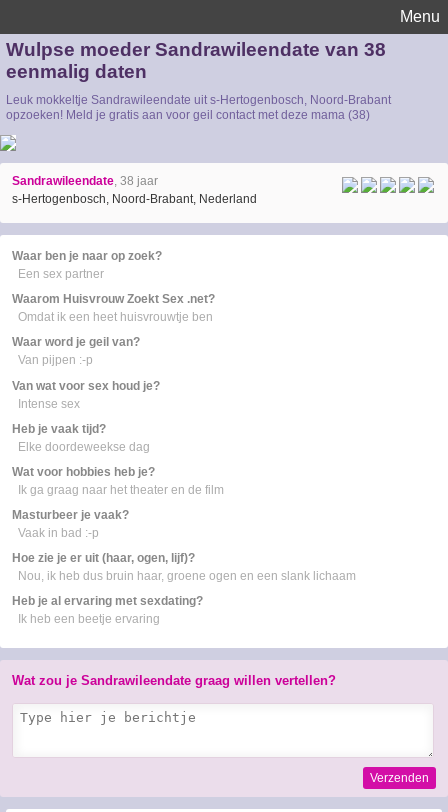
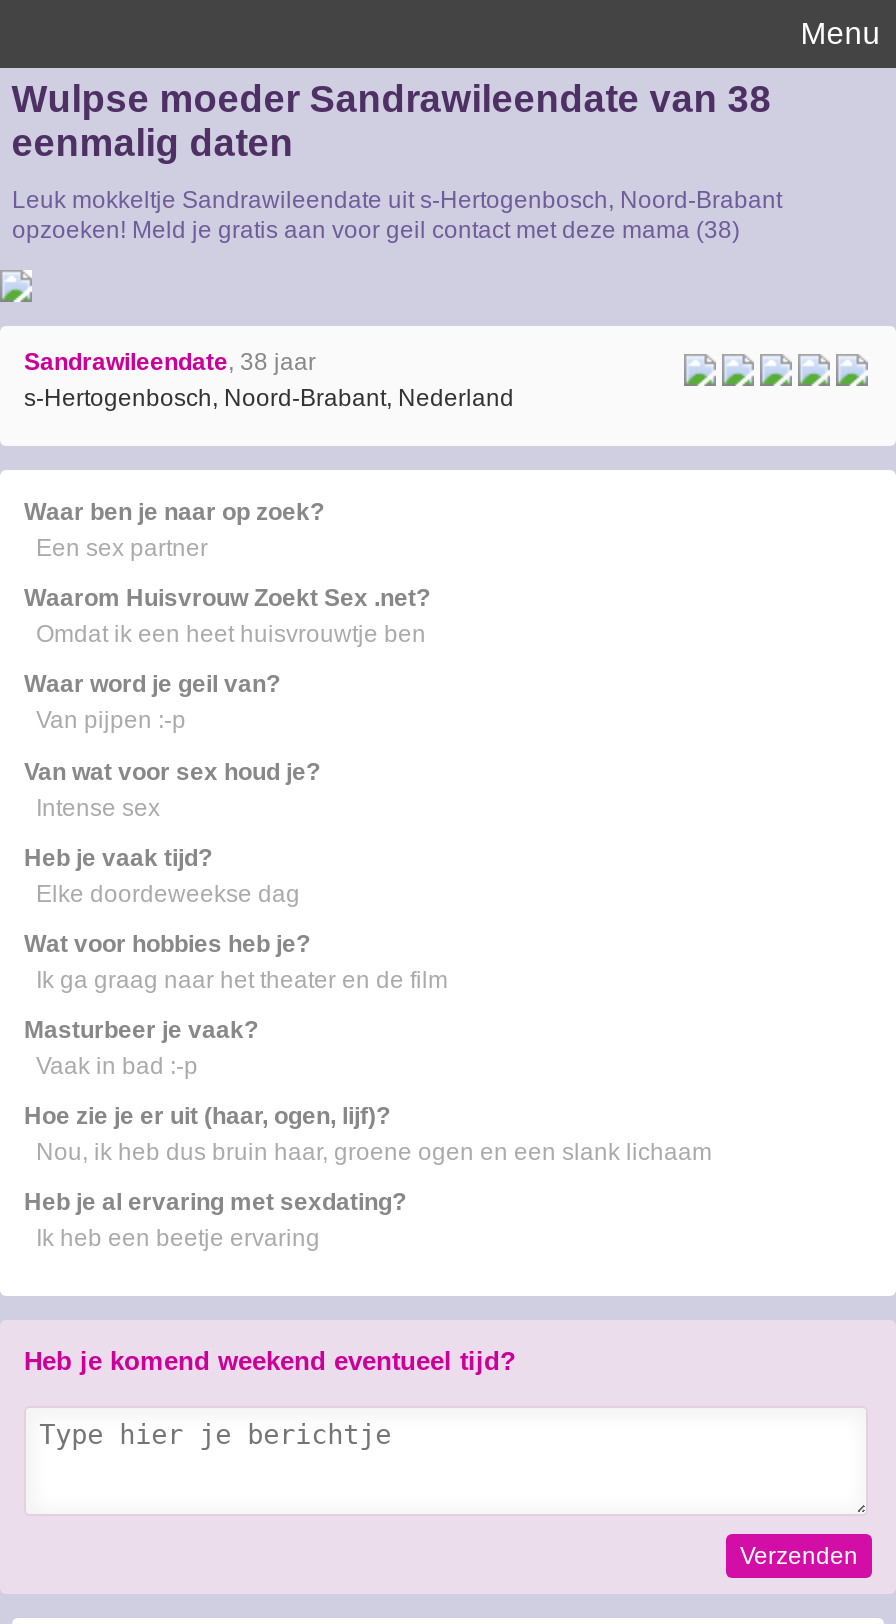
[12,673,336,688] Wat zou je Sandrawileendate graag willen vertellen? -> [24,1345,516,1375] Heb je komend weekend eventueel tijd?

